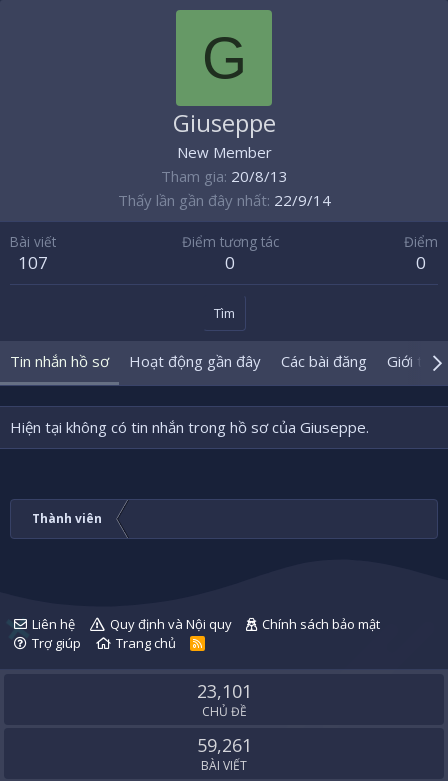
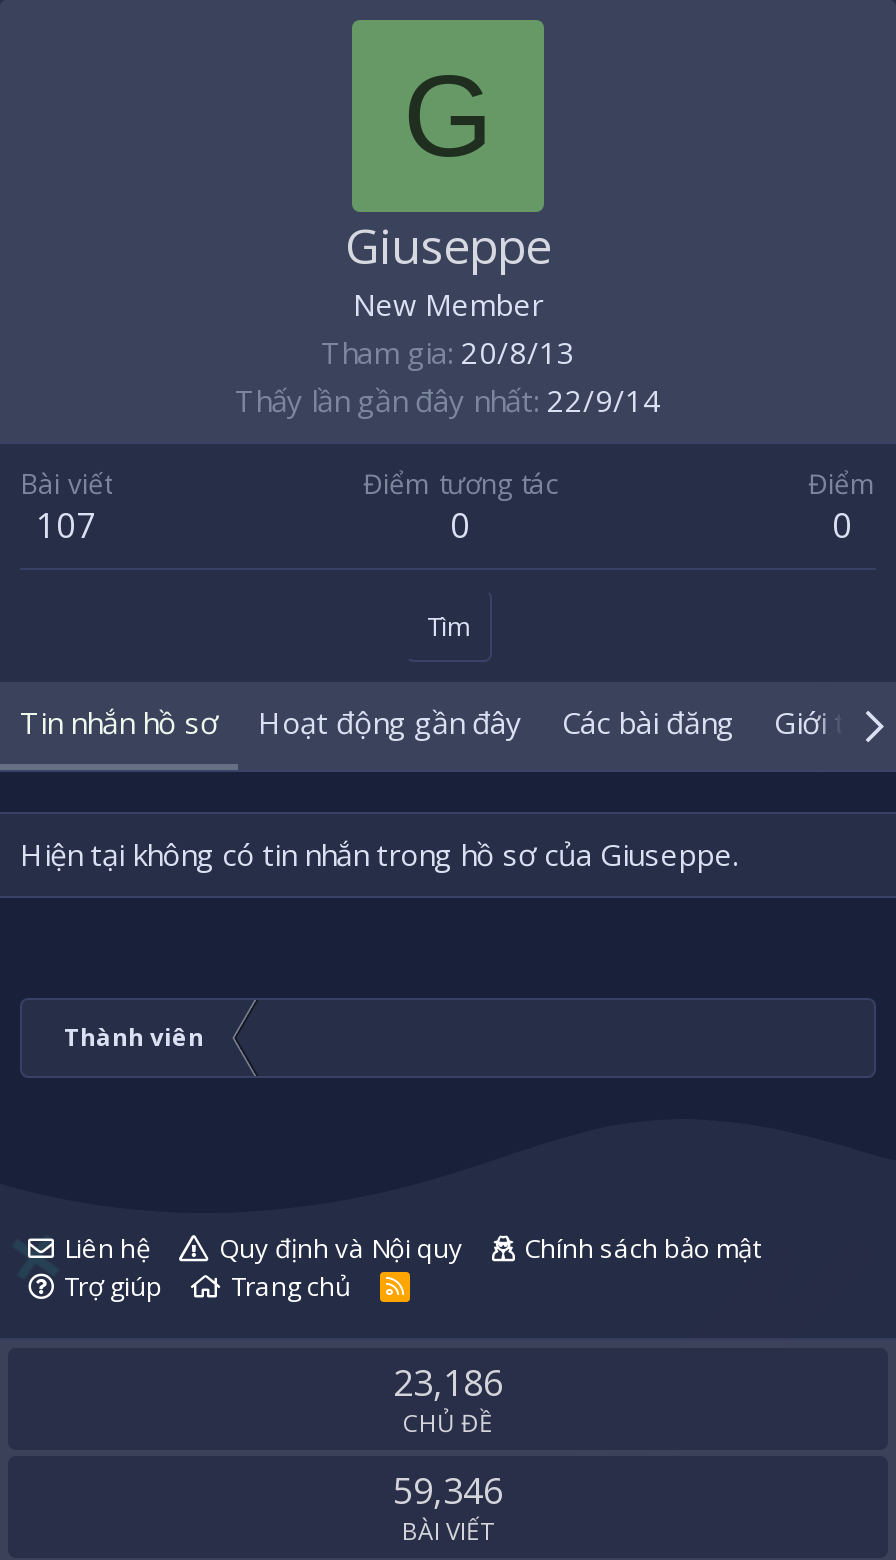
[196,679,251,703] 23,101 -> [393,1358,503,1406] 23,186
[196,733,251,757] 59,261 -> [393,1466,503,1514] 59,346

